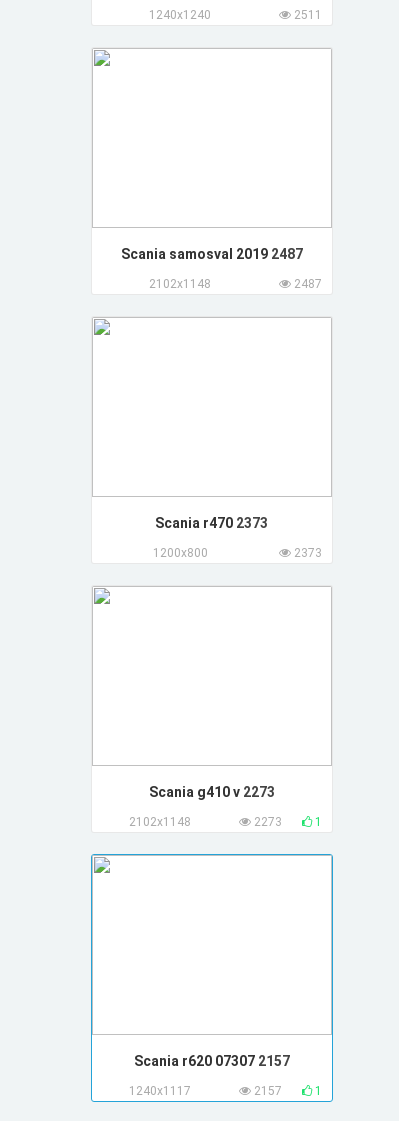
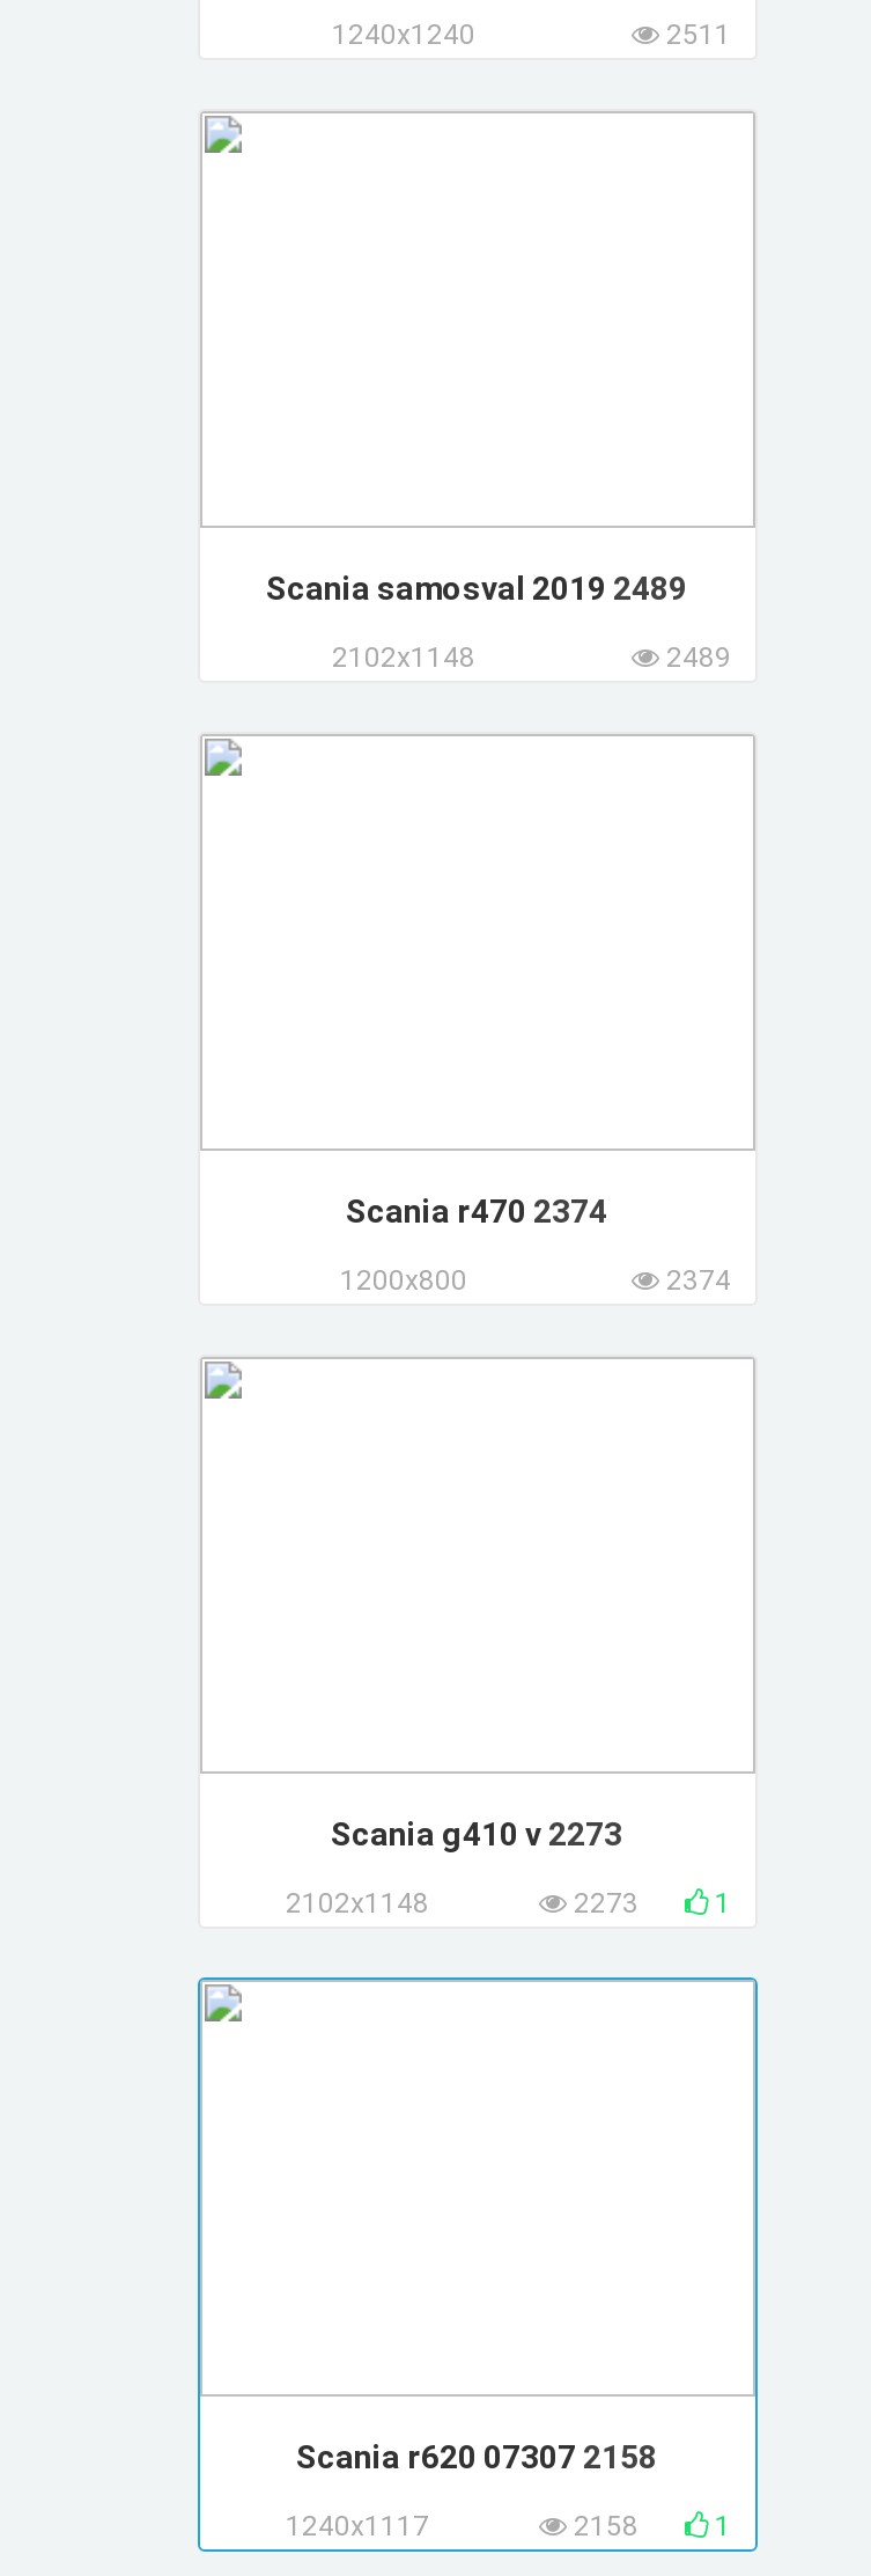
[120,246,302,262] Scania samosval 2019 2487 -> [266,570,687,607] Scania samosval 2019 2489
[290,277,321,291] 2487 -> [659,641,731,674] 2489
[155,515,268,531] Scania r470 2373 -> [346,1192,607,1230] Scania r470 2374
[290,546,321,560] 2373 -> [659,1264,731,1297] 2374
[133,1053,289,1069] Scania r620 07307 2157 -> [296,2438,657,2475] Scania r620 07307 2158
[250,1084,281,1098] 2157 -> [567,2510,639,2542] 2158

